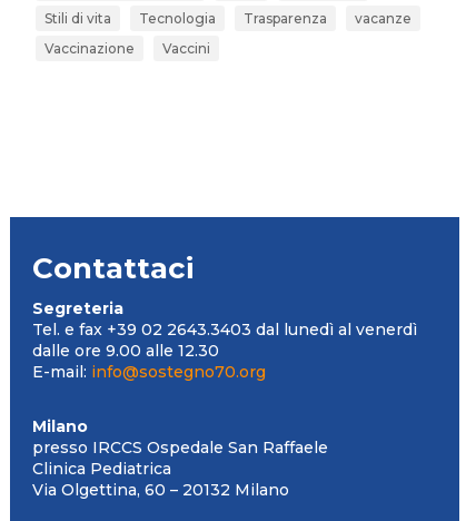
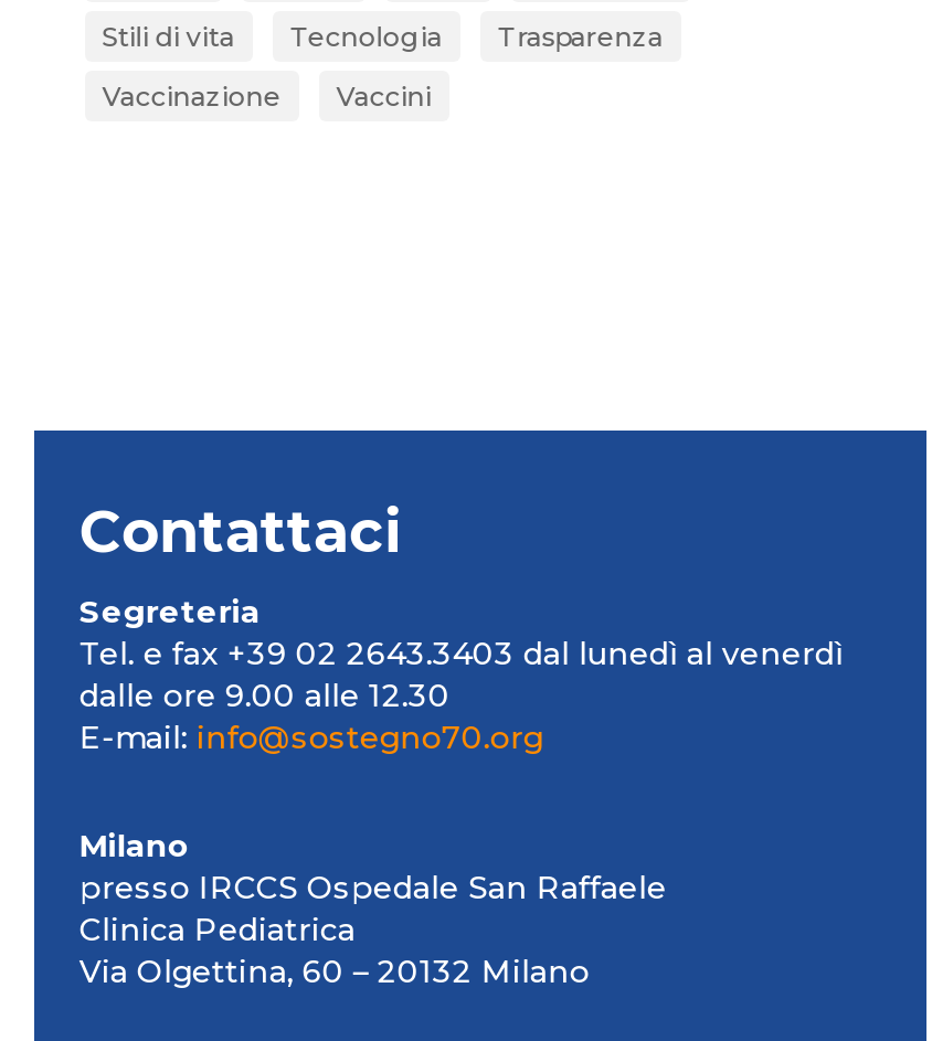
[355,9,411,26] vacanze -> none

